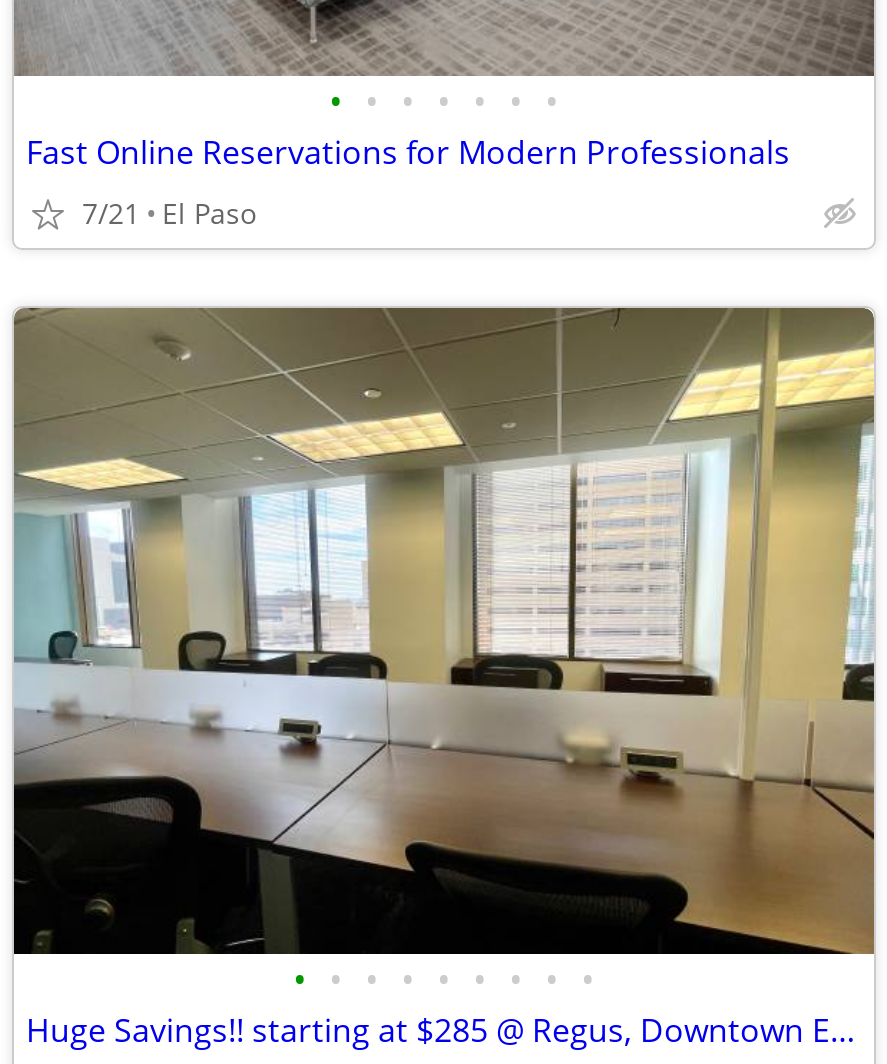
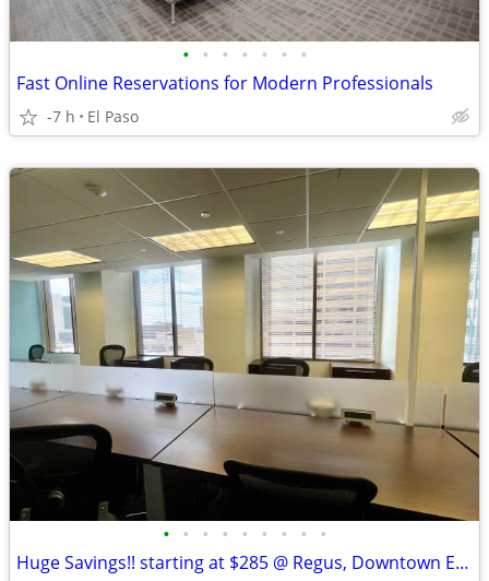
[82,194,256,232] 7/21 El Paso -> [47,106,139,127] -7 h El Paso

